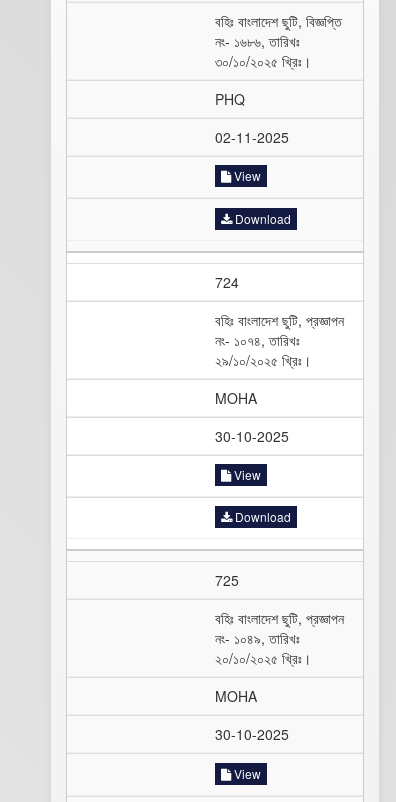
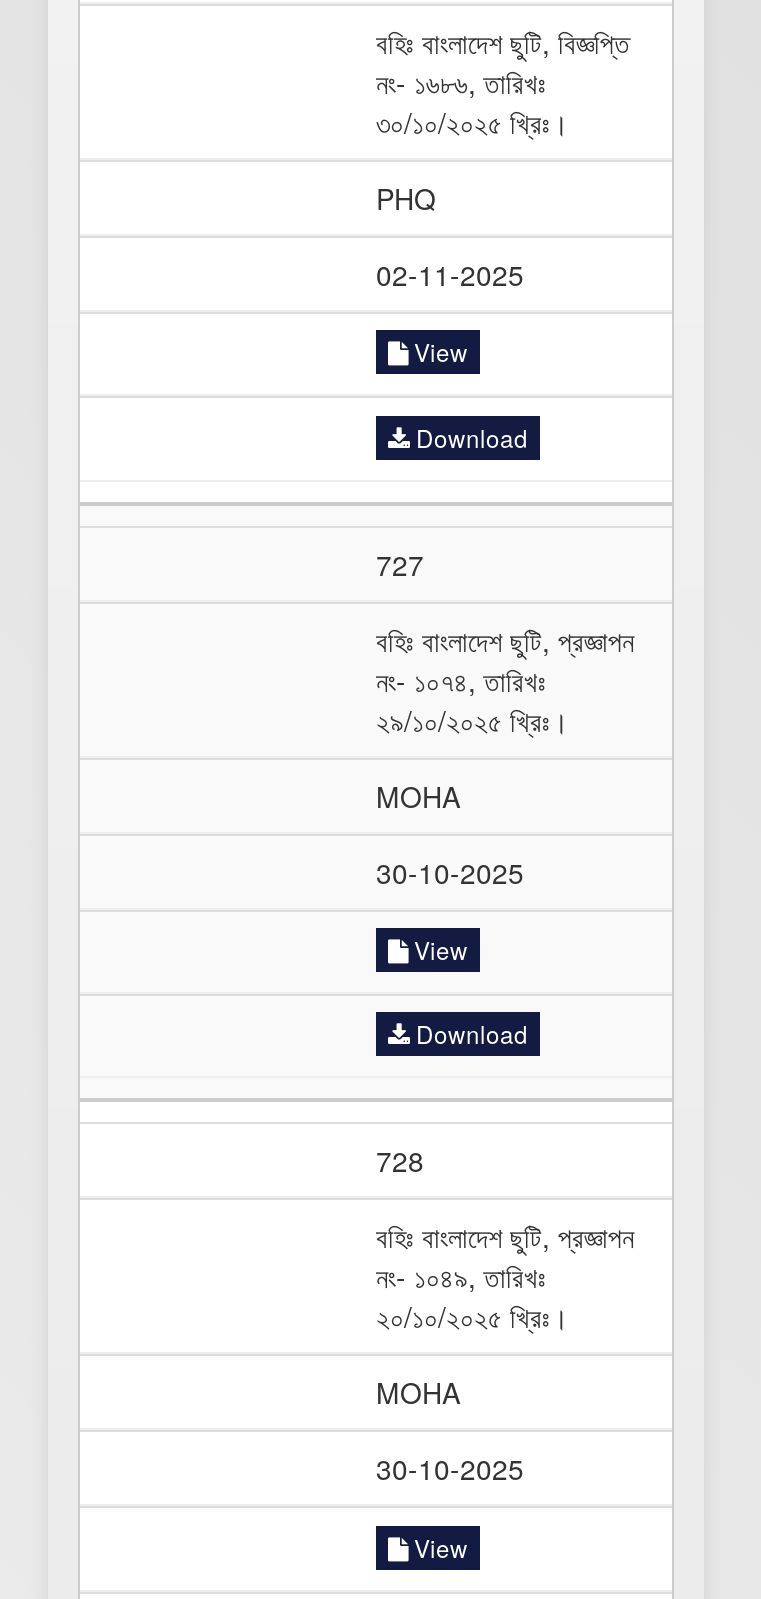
[215,272,239,292] 724 -> [376,544,424,584] 727
[215,570,239,590] 725 -> [376,1141,424,1181] 728

